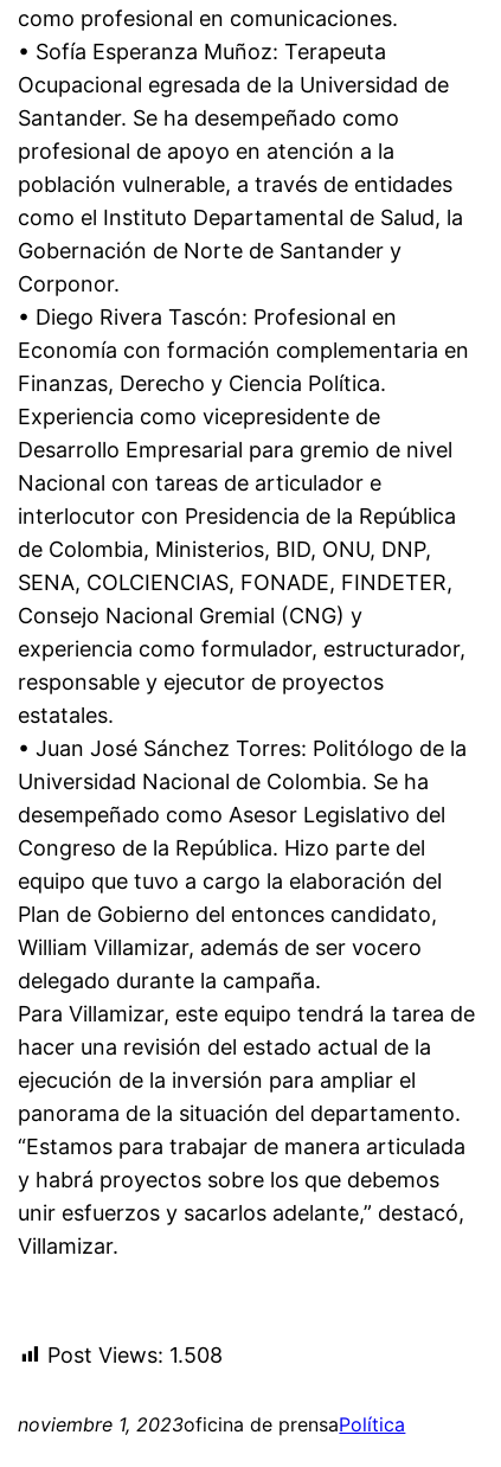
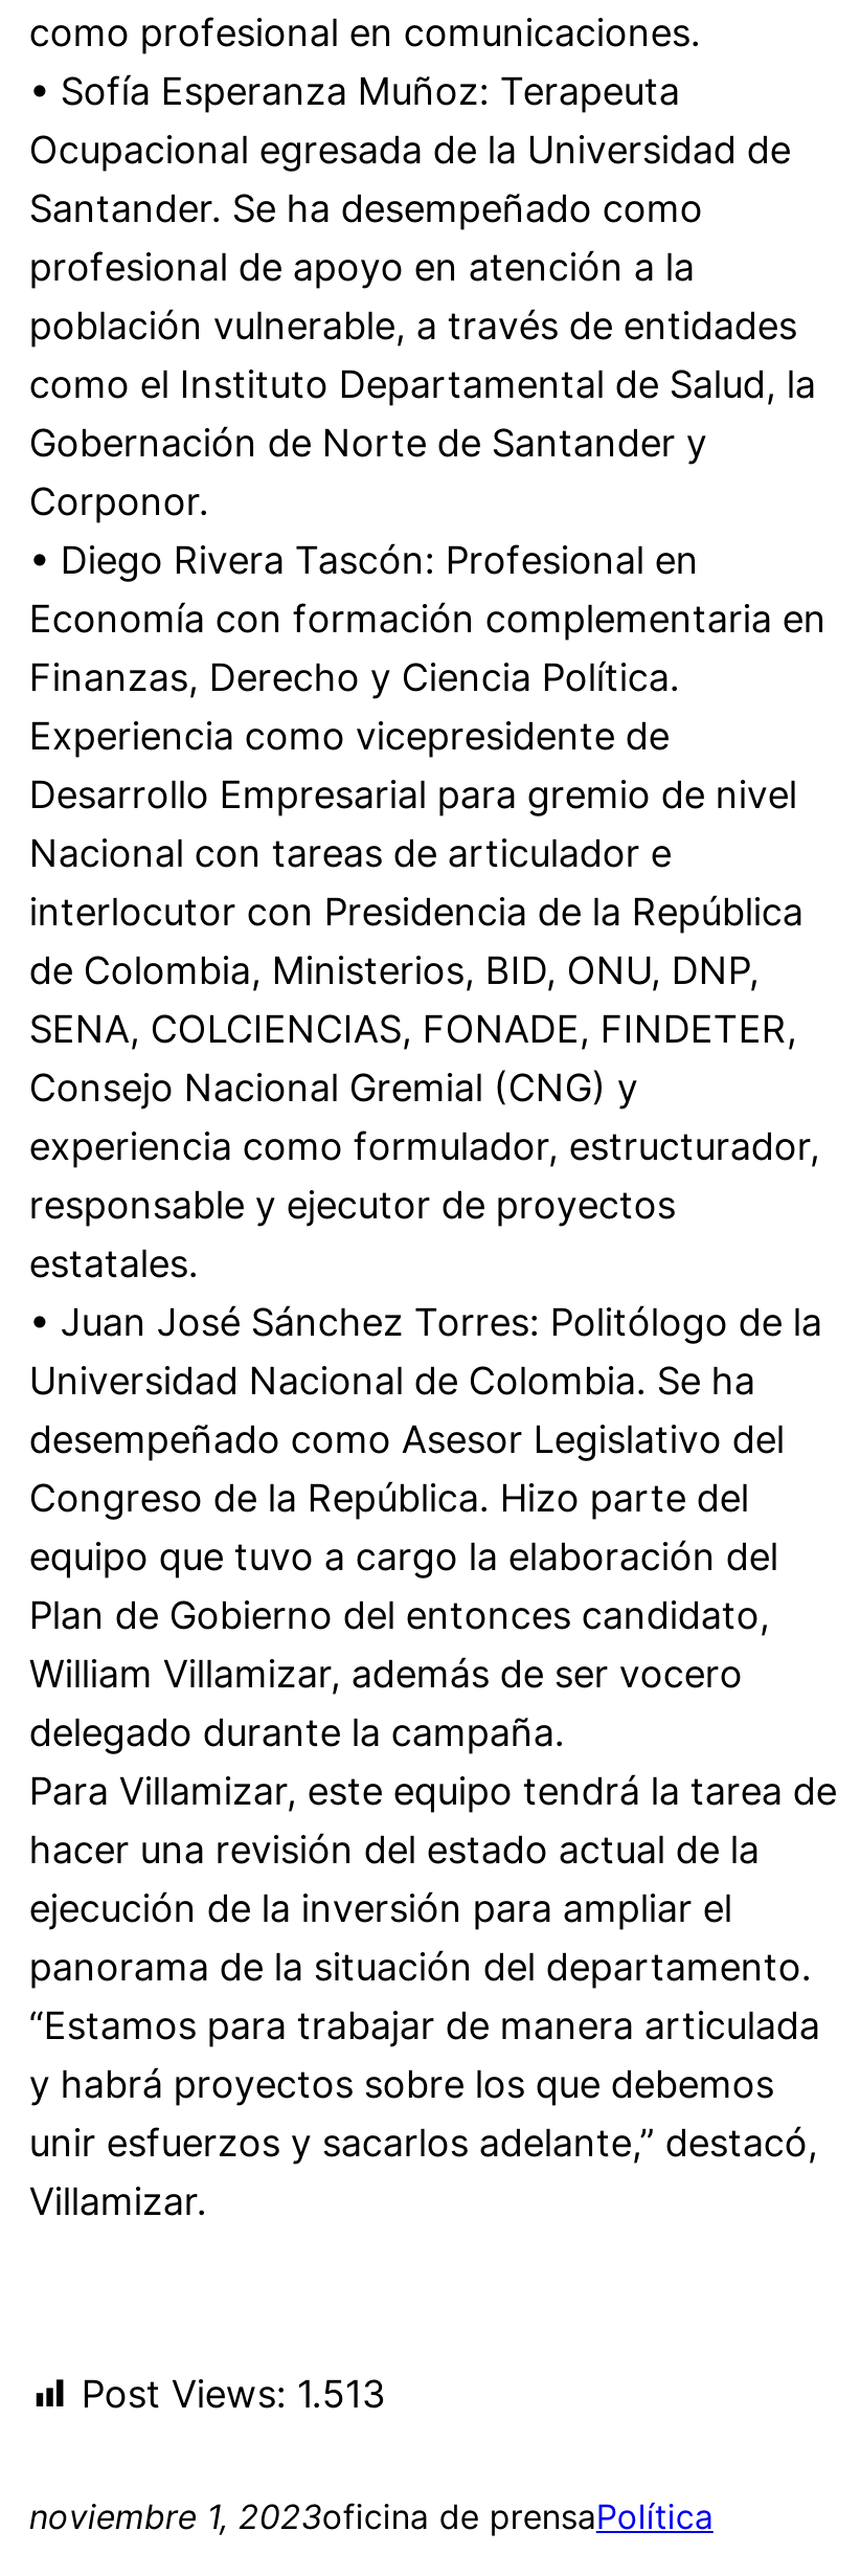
[48,1342,223,1367] Post Views: 1.508 -> [81,2371,385,2415] Post Views: 1.513

